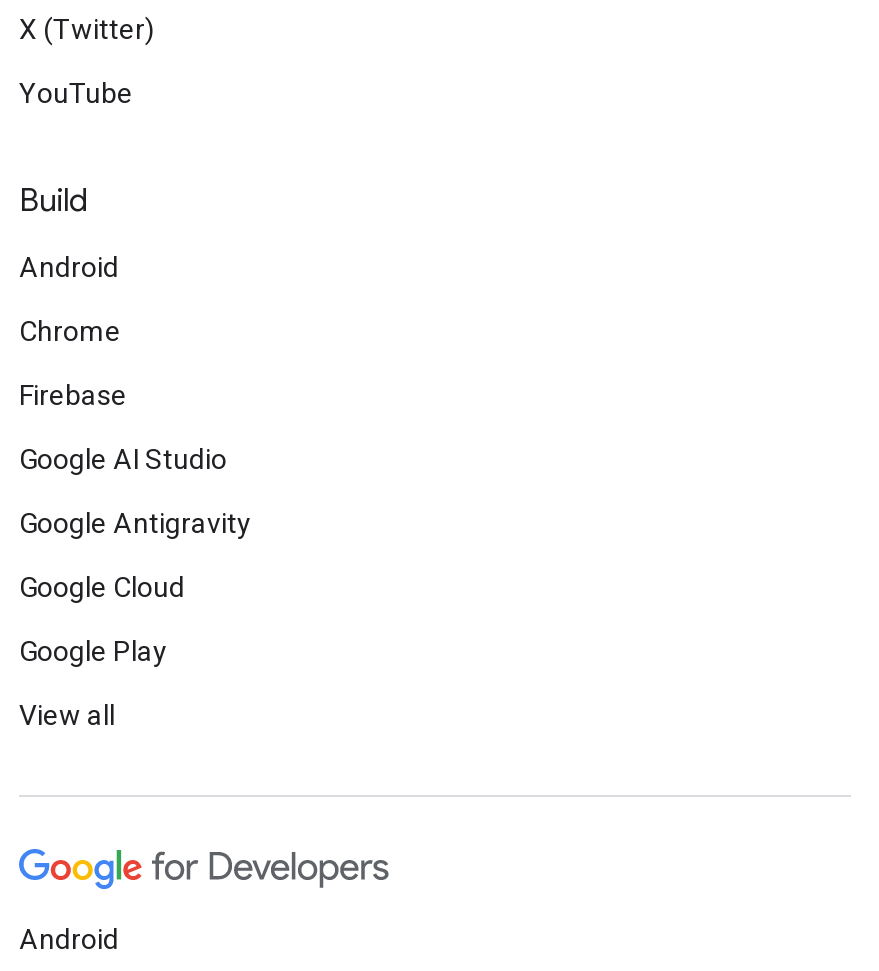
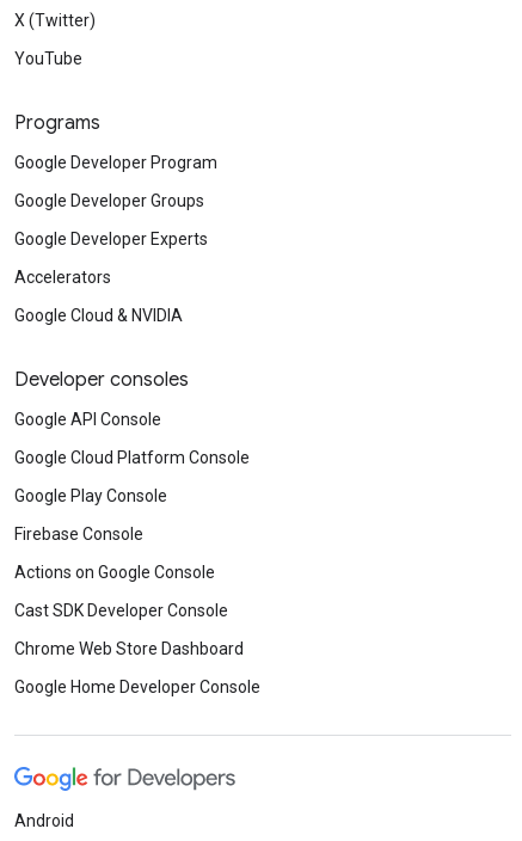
[19,181,251,731] Build | Android | Chrome | Firebase | Google AI Studio | Google Antigravity | Google Cloud | Google Play | View all -> [14,111,260,696] Programs | Google Developer Program | Google Developer Groups | Google Developer Experts | Accelerators | Google Cloud & NVIDIA | Developer consoles | Google API Console | Google Cloud Platform Console | Google Play Console | Firebase Console | Actions on Google Console | Cast SDK Developer Console | Chrome Web Store Dashboard | Google Home Developer Console

